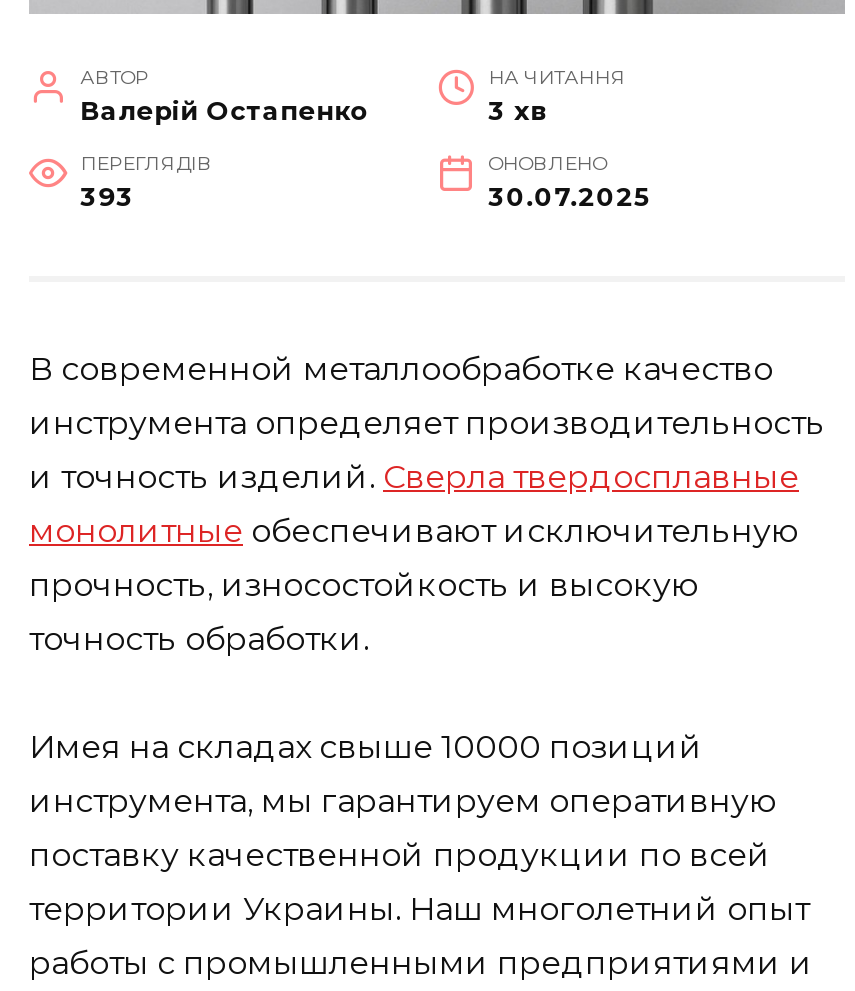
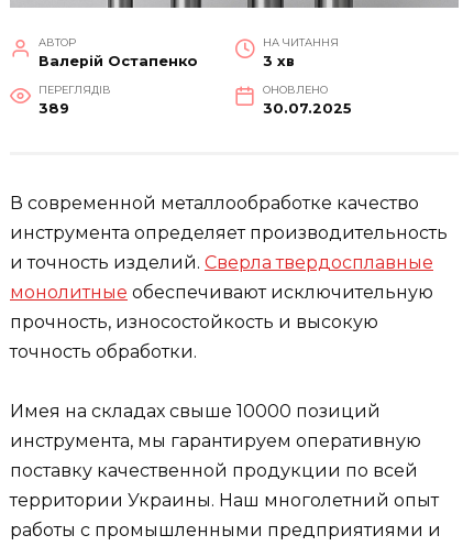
[80,181,134,211] 393 -> [38,100,69,116] 389

